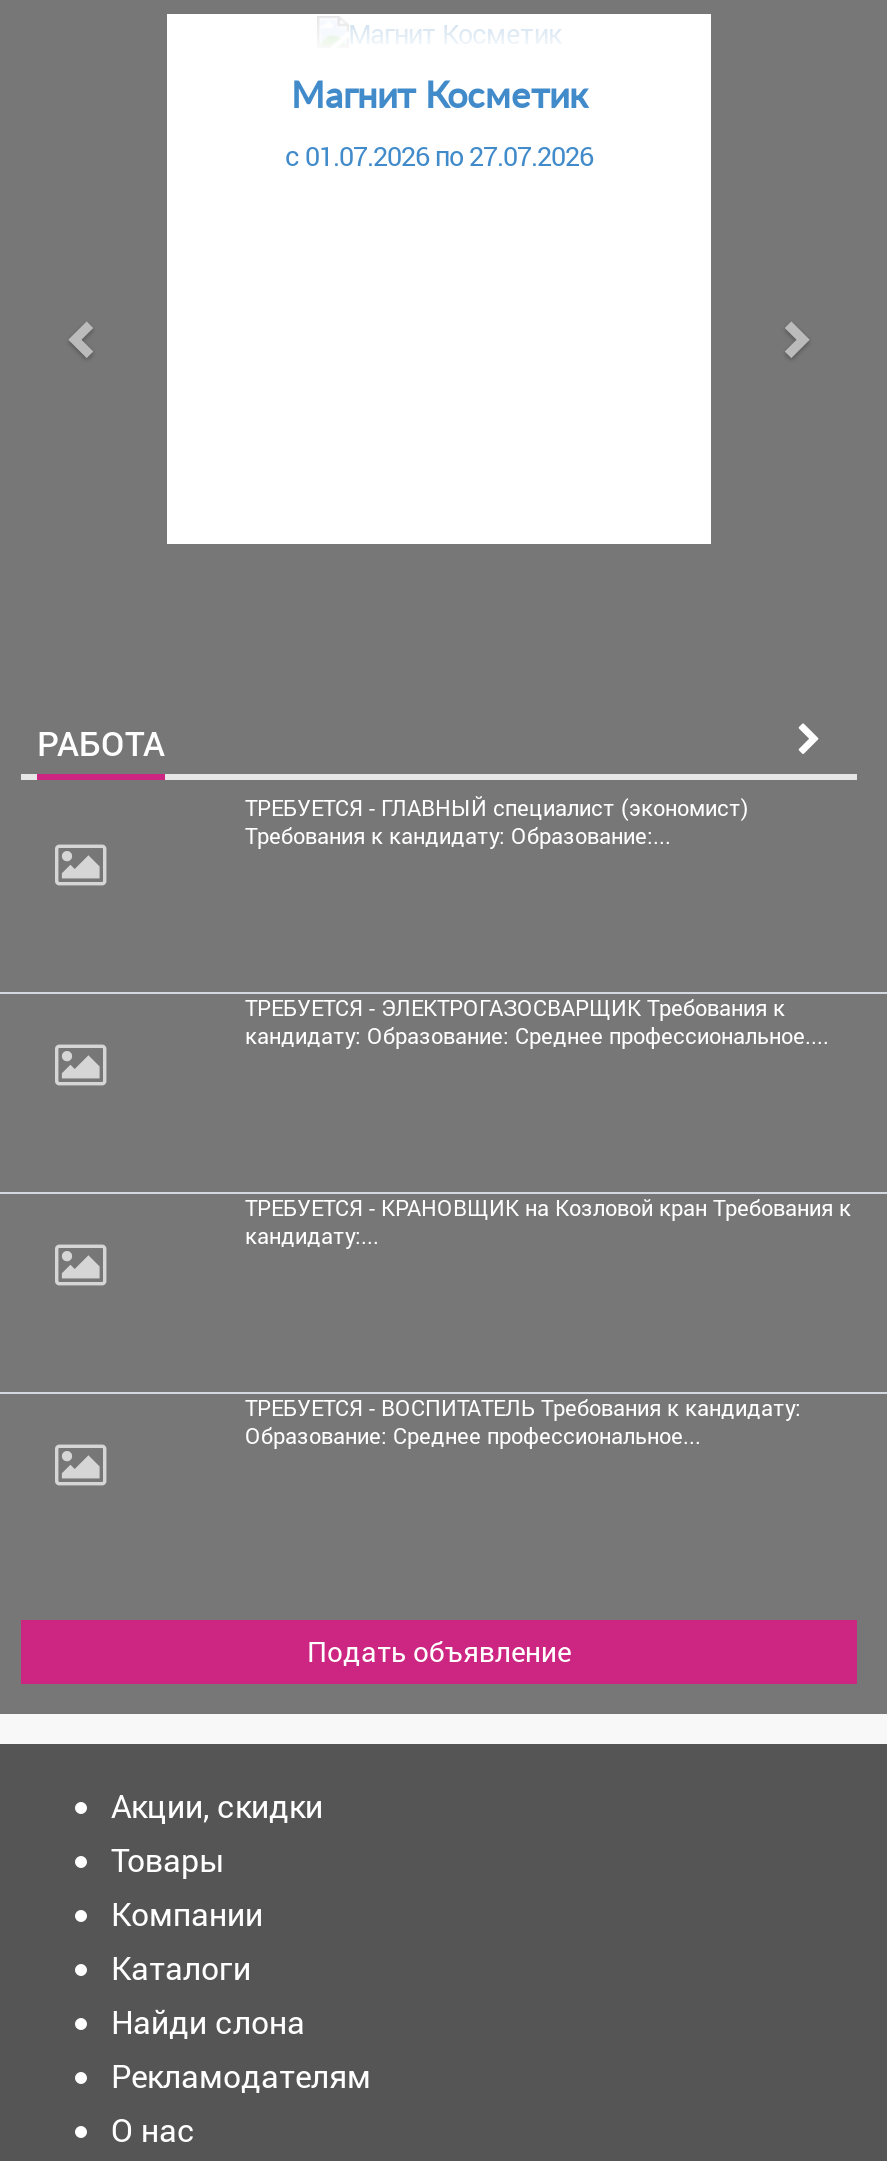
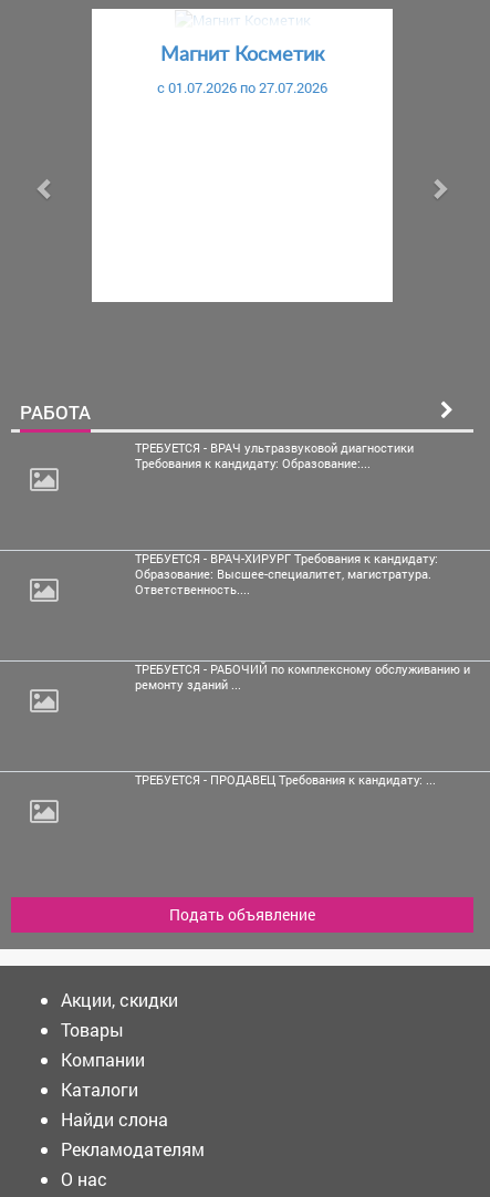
[245,794,749,822] ТРЕБУЕТСЯ - ГЛАВНЫЙ специалист (экономист) -> [135,440,414,456] ТРЕБУЕТСЯ - ВРАЧ ультразвуковой диагностики
[245,994,829,1050] ТРЕБУЕТСЯ - ЭЛЕКТРОГАЗОСВАРЩИК Требования к | кандидату: Образование: Среднее профессиональное.... -> [135,551,438,597] ТРЕБУЕТСЯ - ВРАЧ-ХИРУРГ Требования к кандидату: | Образование: Высшее-специалитет, магистратура. | Ответственность....
[245,1194,851,1250] ТРЕБУЕТСЯ - КРАНОВЩИК на Козловой кран Требования к | кандидату:... -> [135,662,470,693] ТРЕБУЕТСЯ - РАБОЧИЙ по комплексному обслуживанию и | ремонту зданий ...
[245,1394,801,1450] ТРЕБУЕТСЯ - ВОСПИТАТЕЛЬ Требования к кандидату: | Образование: Среднее профессиональное... -> [135,772,436,788] ТРЕБУЕТСЯ - ПРОДАВЕЦ Требования к кандидату: ...

